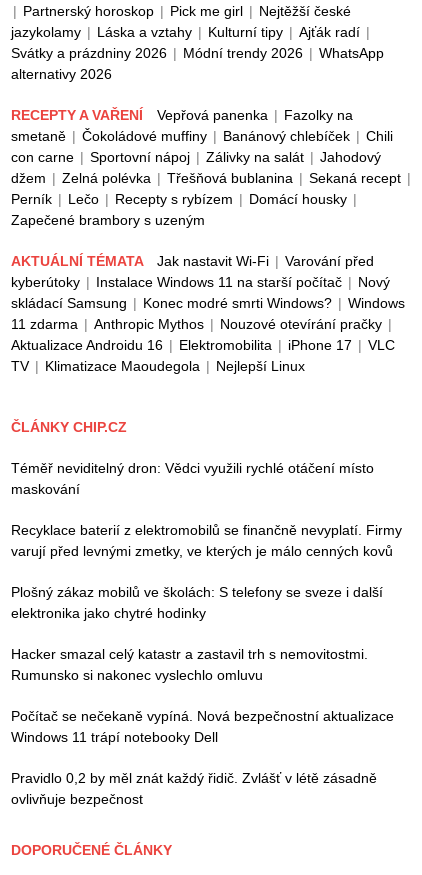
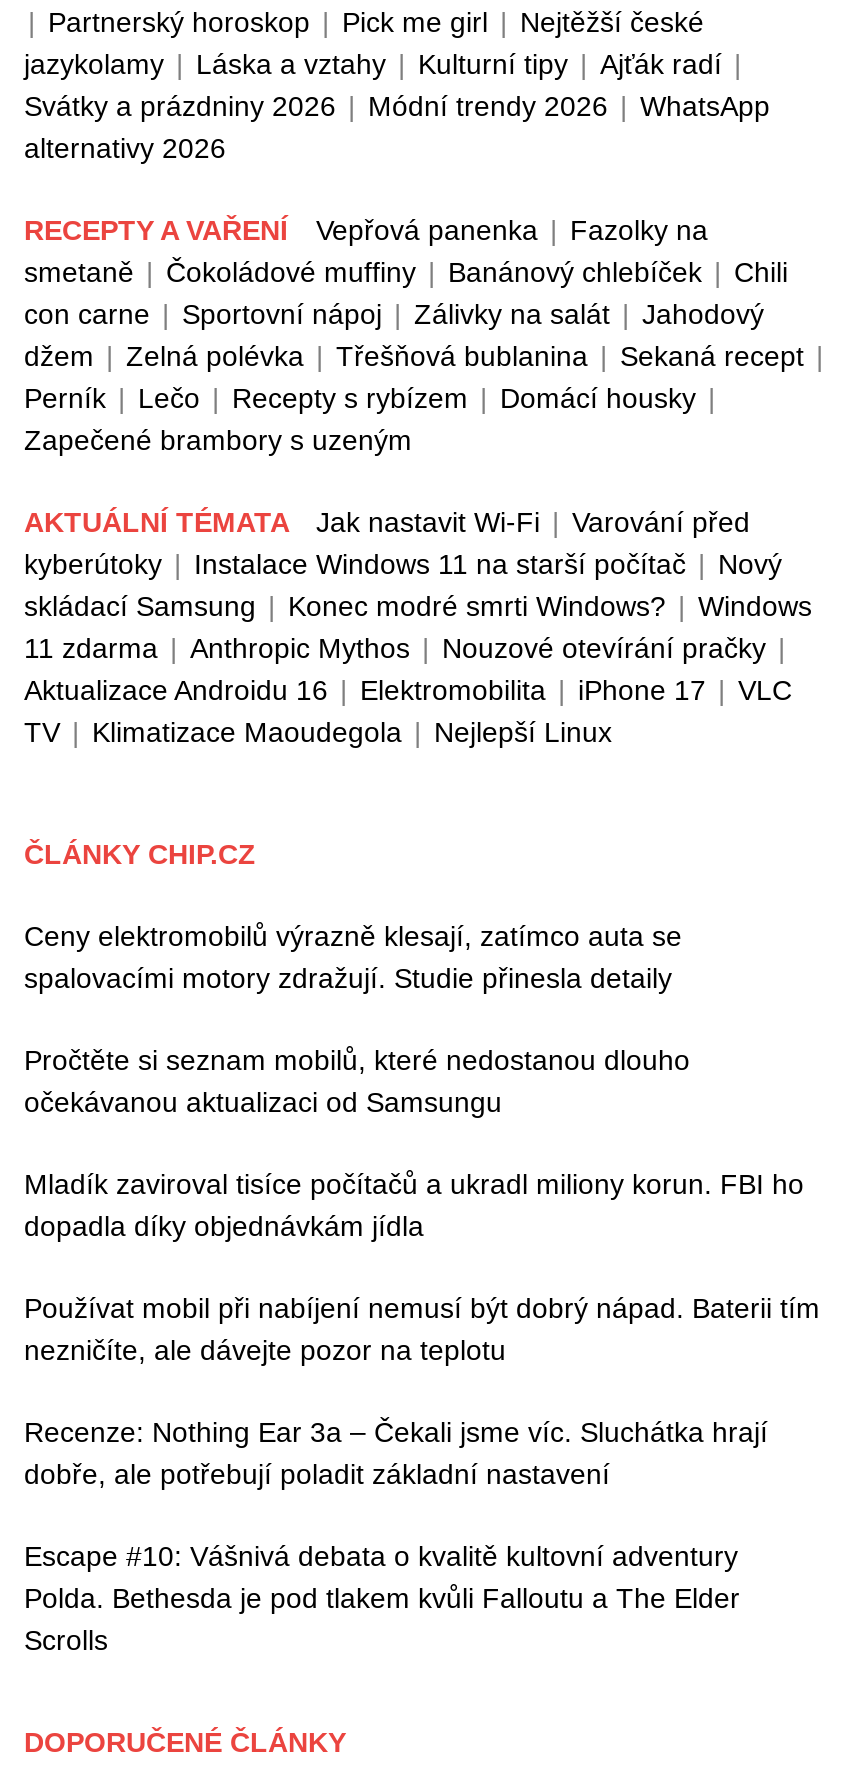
[11,460,374,497] Téměř neviditelný dron: Vědci využili rychlé otáčení místo | maskování -> [24,920,682,994] Ceny elektromobilů výrazně klesají, zatímco auta se | spalovacími motory zdražují. Studie přinesla detaily
[11,522,402,559] Recyklace baterií z elektromobilů se finančně nevyplatí. Firmy | varují před levnými zmetky, ve kterých je málo cenných kovů -> [24,1044,690,1118] Pročtěte si seznam mobilů, které nedostanou dlouho | očekávanou aktualizaci od Samsungu
[11,584,383,621] Plošný zákaz mobilů ve školách: S telefony se sveze i další | elektronika jako chytré hodinky -> [24,1168,804,1242] Mladík zaviroval tisíce počítačů a ukradl miliony korun. FBI ho | dopadla díky objednávkám jídla
[11,646,368,683] Hacker smazal celý katastr a zastavil trh s nemovitostmi. | Rumunsko si nakonec vyslechlo omluvu -> [24,1292,820,1366] Používat mobil při nabíjení nemusí být dobrý nápad. Baterii tím | nezničíte, ale dávejte pozor na teplotu
[11,708,394,745] Počítač se nečekaně vypíná. Nová bezpečnostní aktualizace | Windows 11 trápí notebooky Dell -> [24,1416,768,1490] Recenze: Nothing Ear 3a – Čekali jsme víc. Sluchátka hrají | dobře, ale potřebují poladit základní nastavení
[11,770,377,807] Pravidlo 0,2 by měl znát každý řidič. Zvlášť v létě zásadně | ovlivňuje bezpečnost -> [24,1540,740,1656] Escape #10: Vášnivá debata o kvalitě kultovní adventury | Polda. Bethesda je pod tlakem kvůli Falloutu a The Elder | Scrolls

